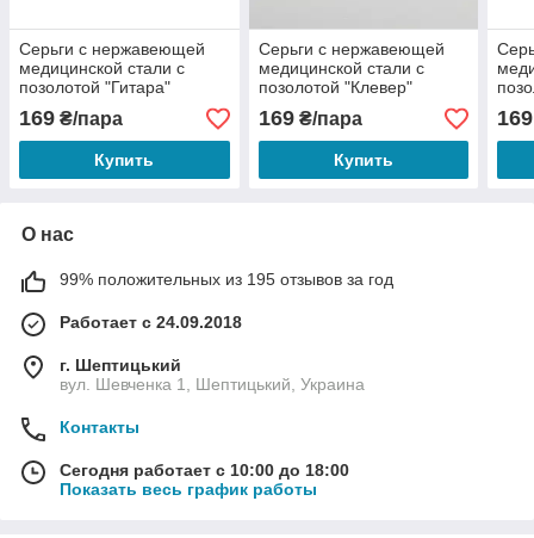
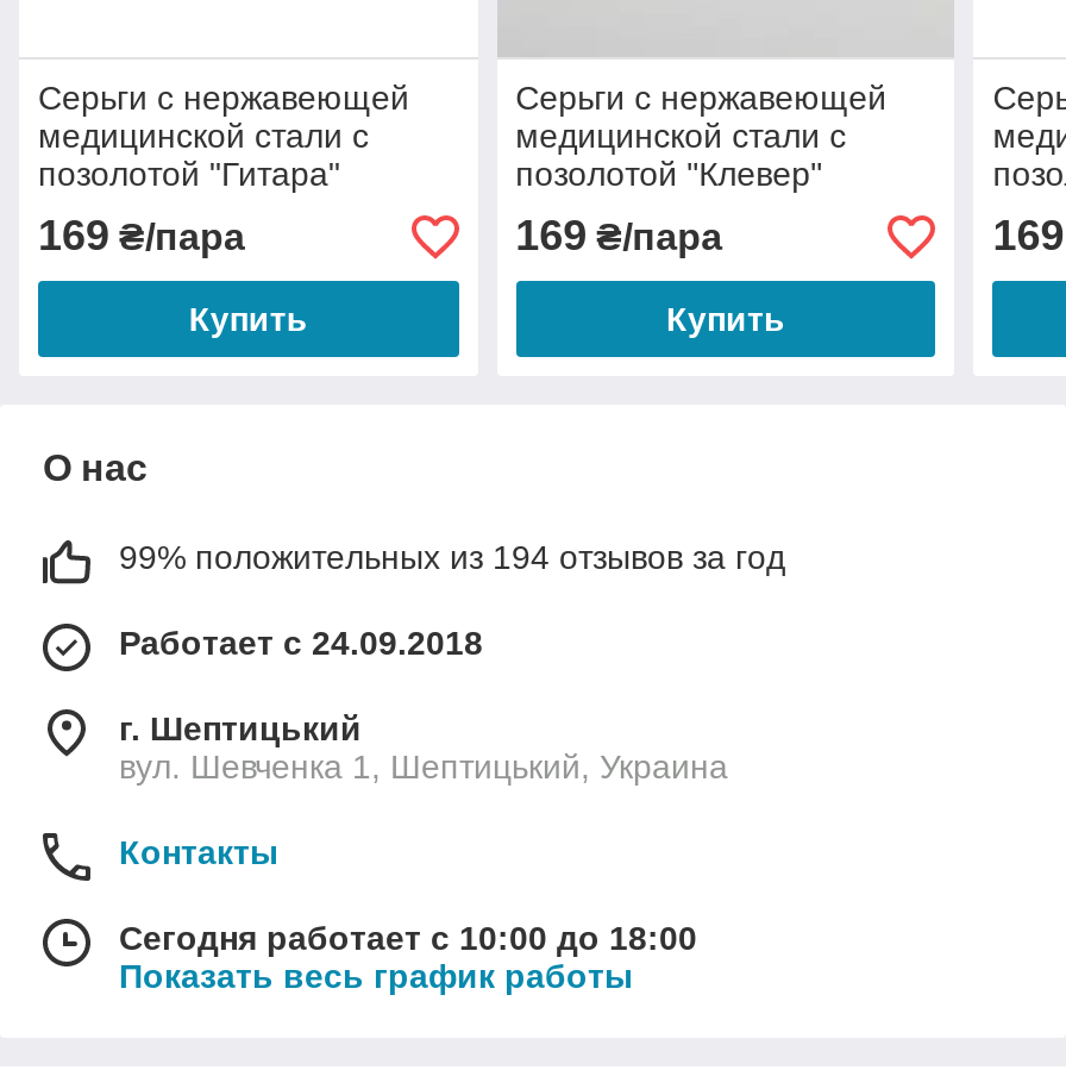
[60,270,393,289] 99% положительных из 195 отзывов за год -> [119,539,785,577] 99% положительных из 194 отзывов за год

